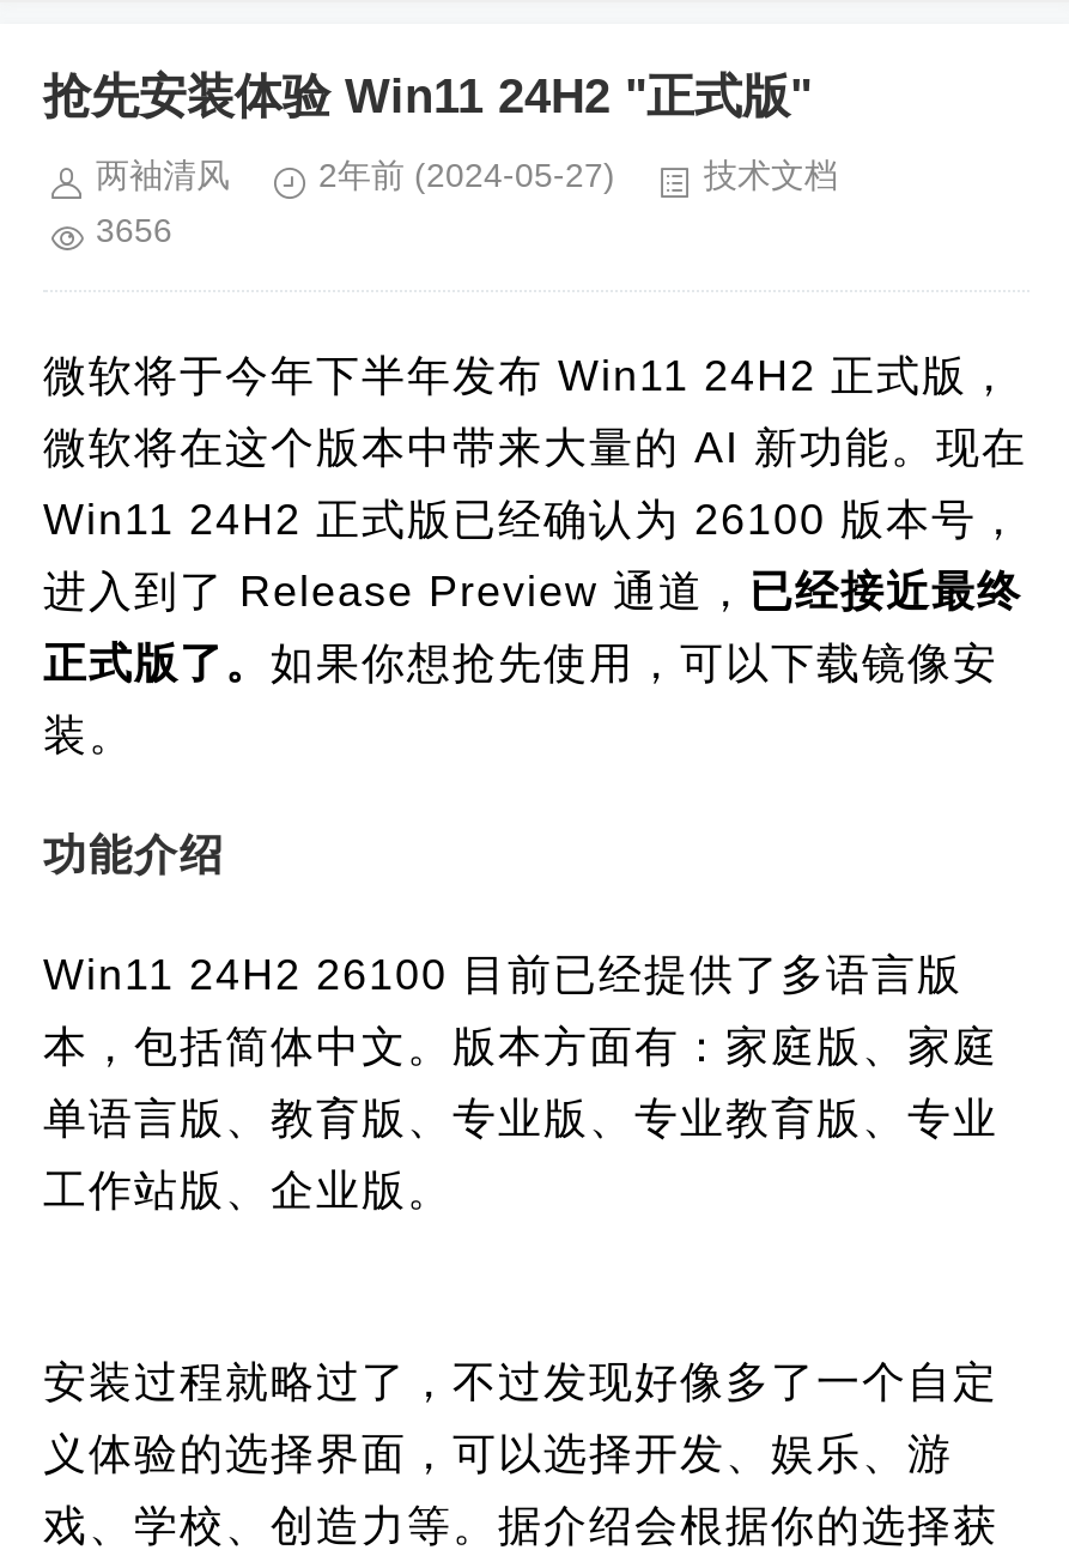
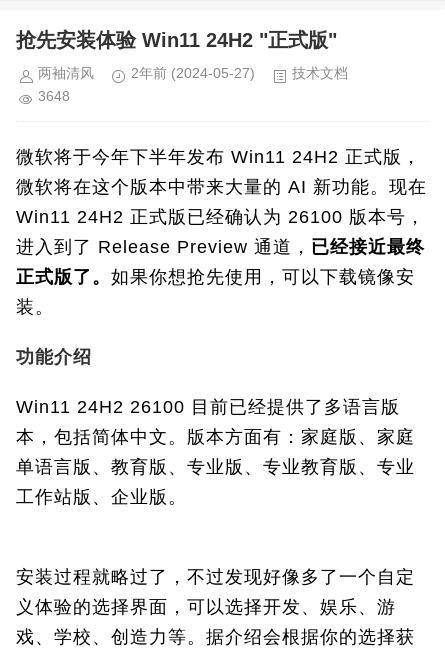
[96,211,172,249] 3656 -> [38,88,70,104] 3648

